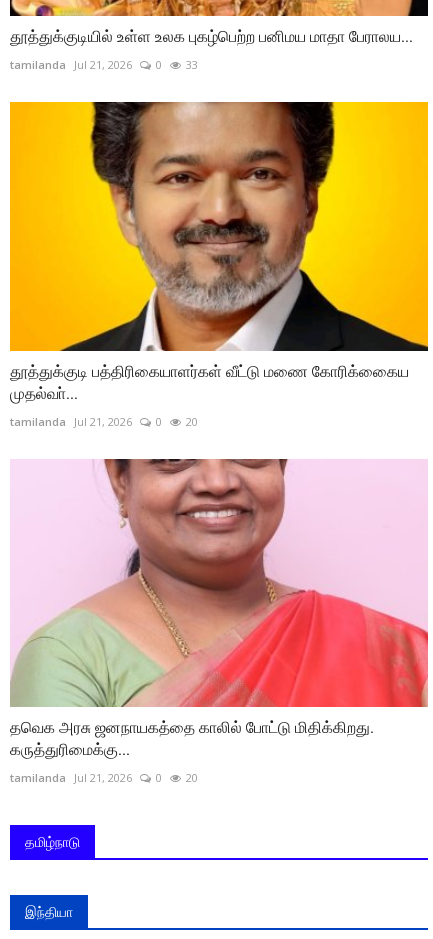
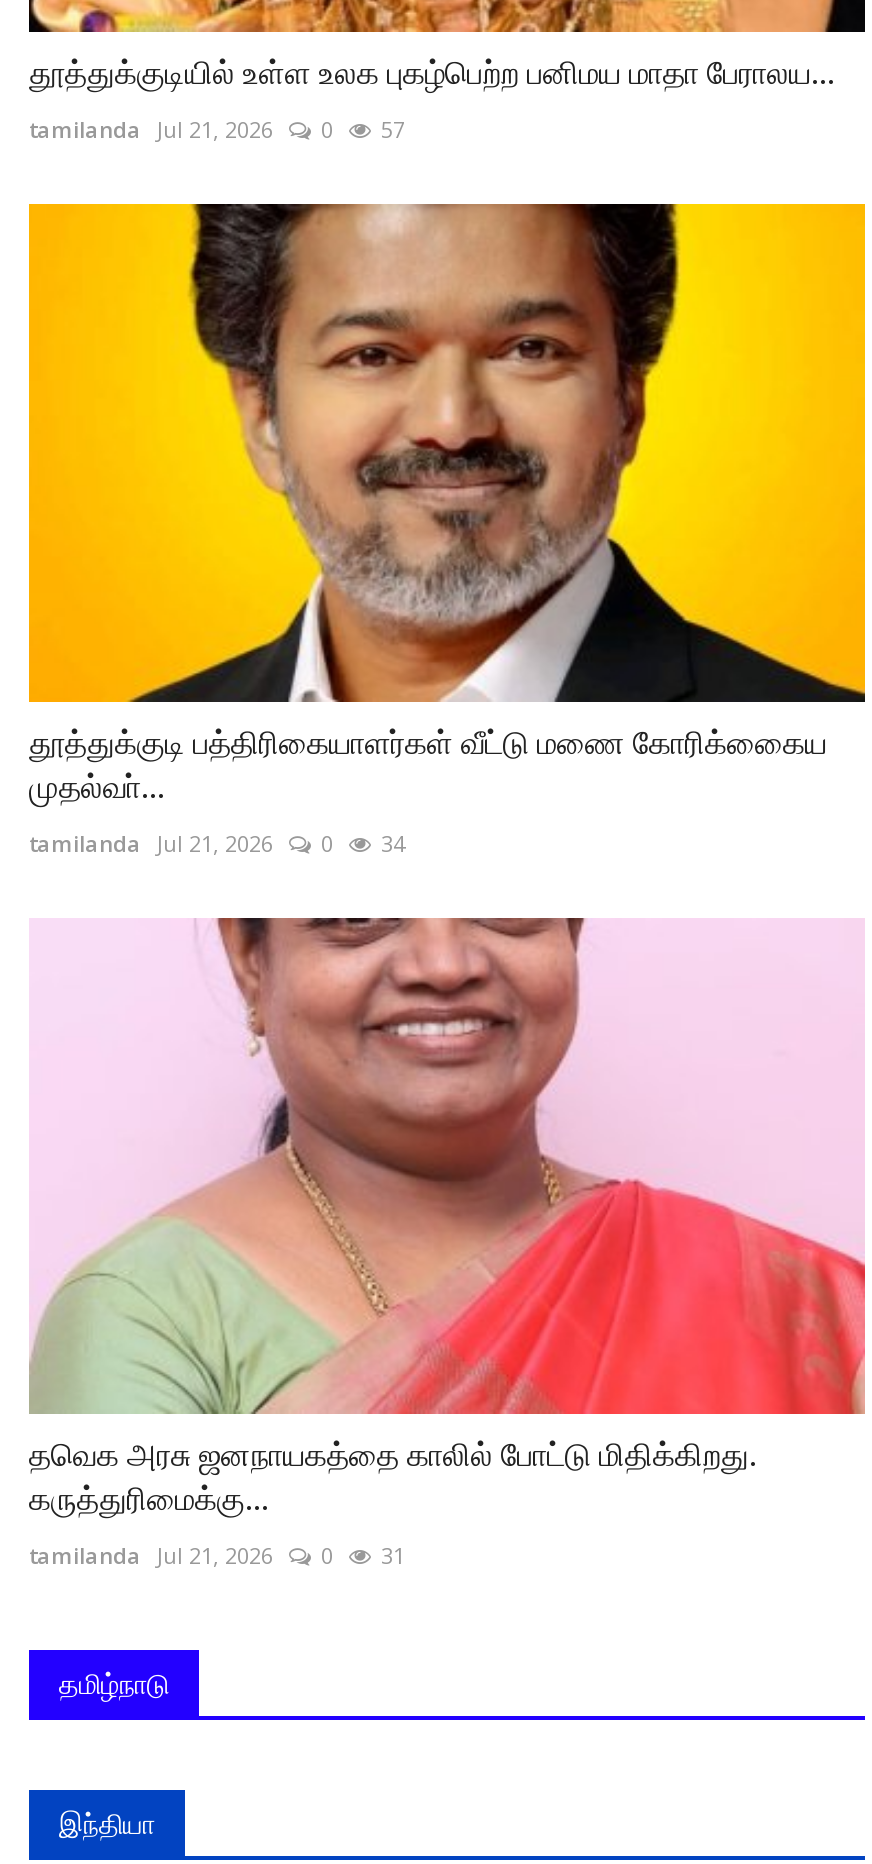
[10,57,198,72] tamilanda Jul 21, 2026 0 33 -> [29,114,405,144] tamilanda Jul 21, 2026 0 57
[10,414,198,429] tamilanda Jul 21, 2026 0 20 -> [29,828,405,858] tamilanda Jul 21, 2026 0 34
[10,770,198,785] tamilanda Jul 21, 2026 0 20 -> [29,1541,405,1571] tamilanda Jul 21, 2026 0 31

